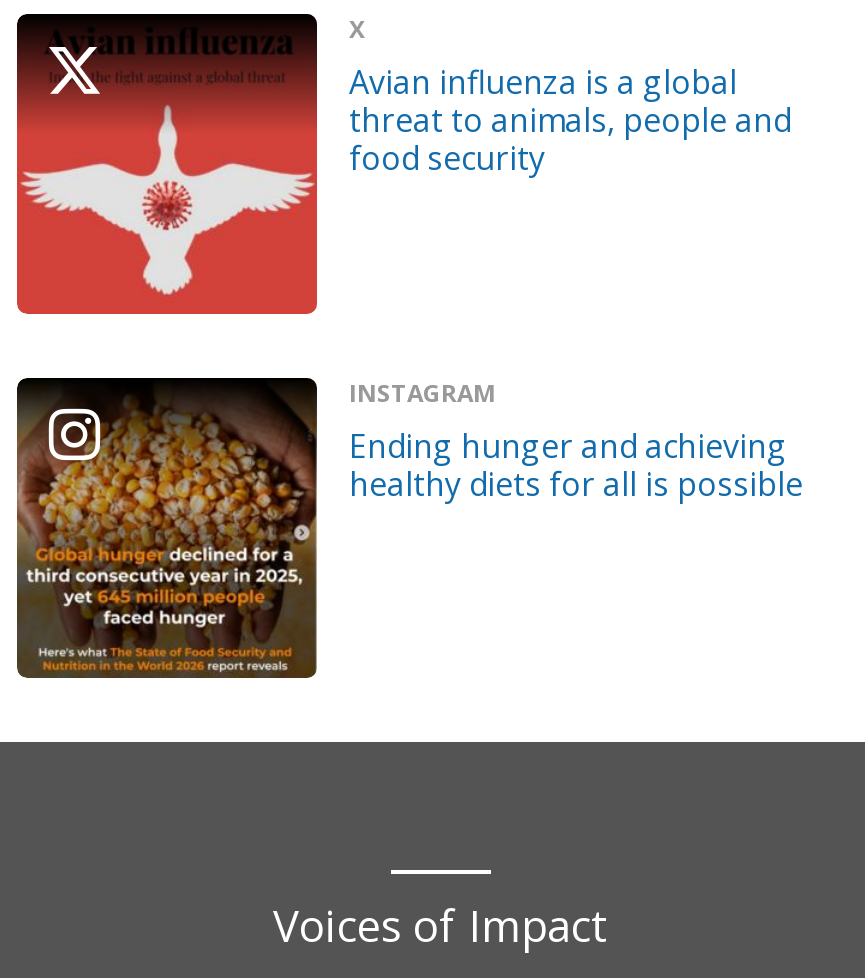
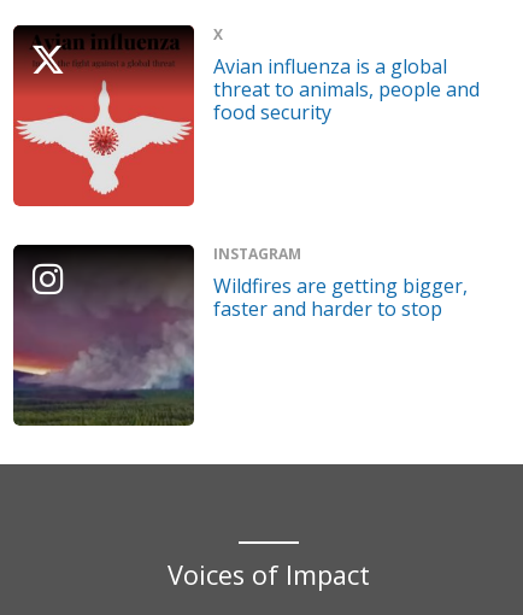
[15,406,803,672] [image] | Ending hunger and achieving | healthy diets for all is possible -> [12,262,468,423] [image] | Wildfires are getting bigger, | faster and harder to stop

